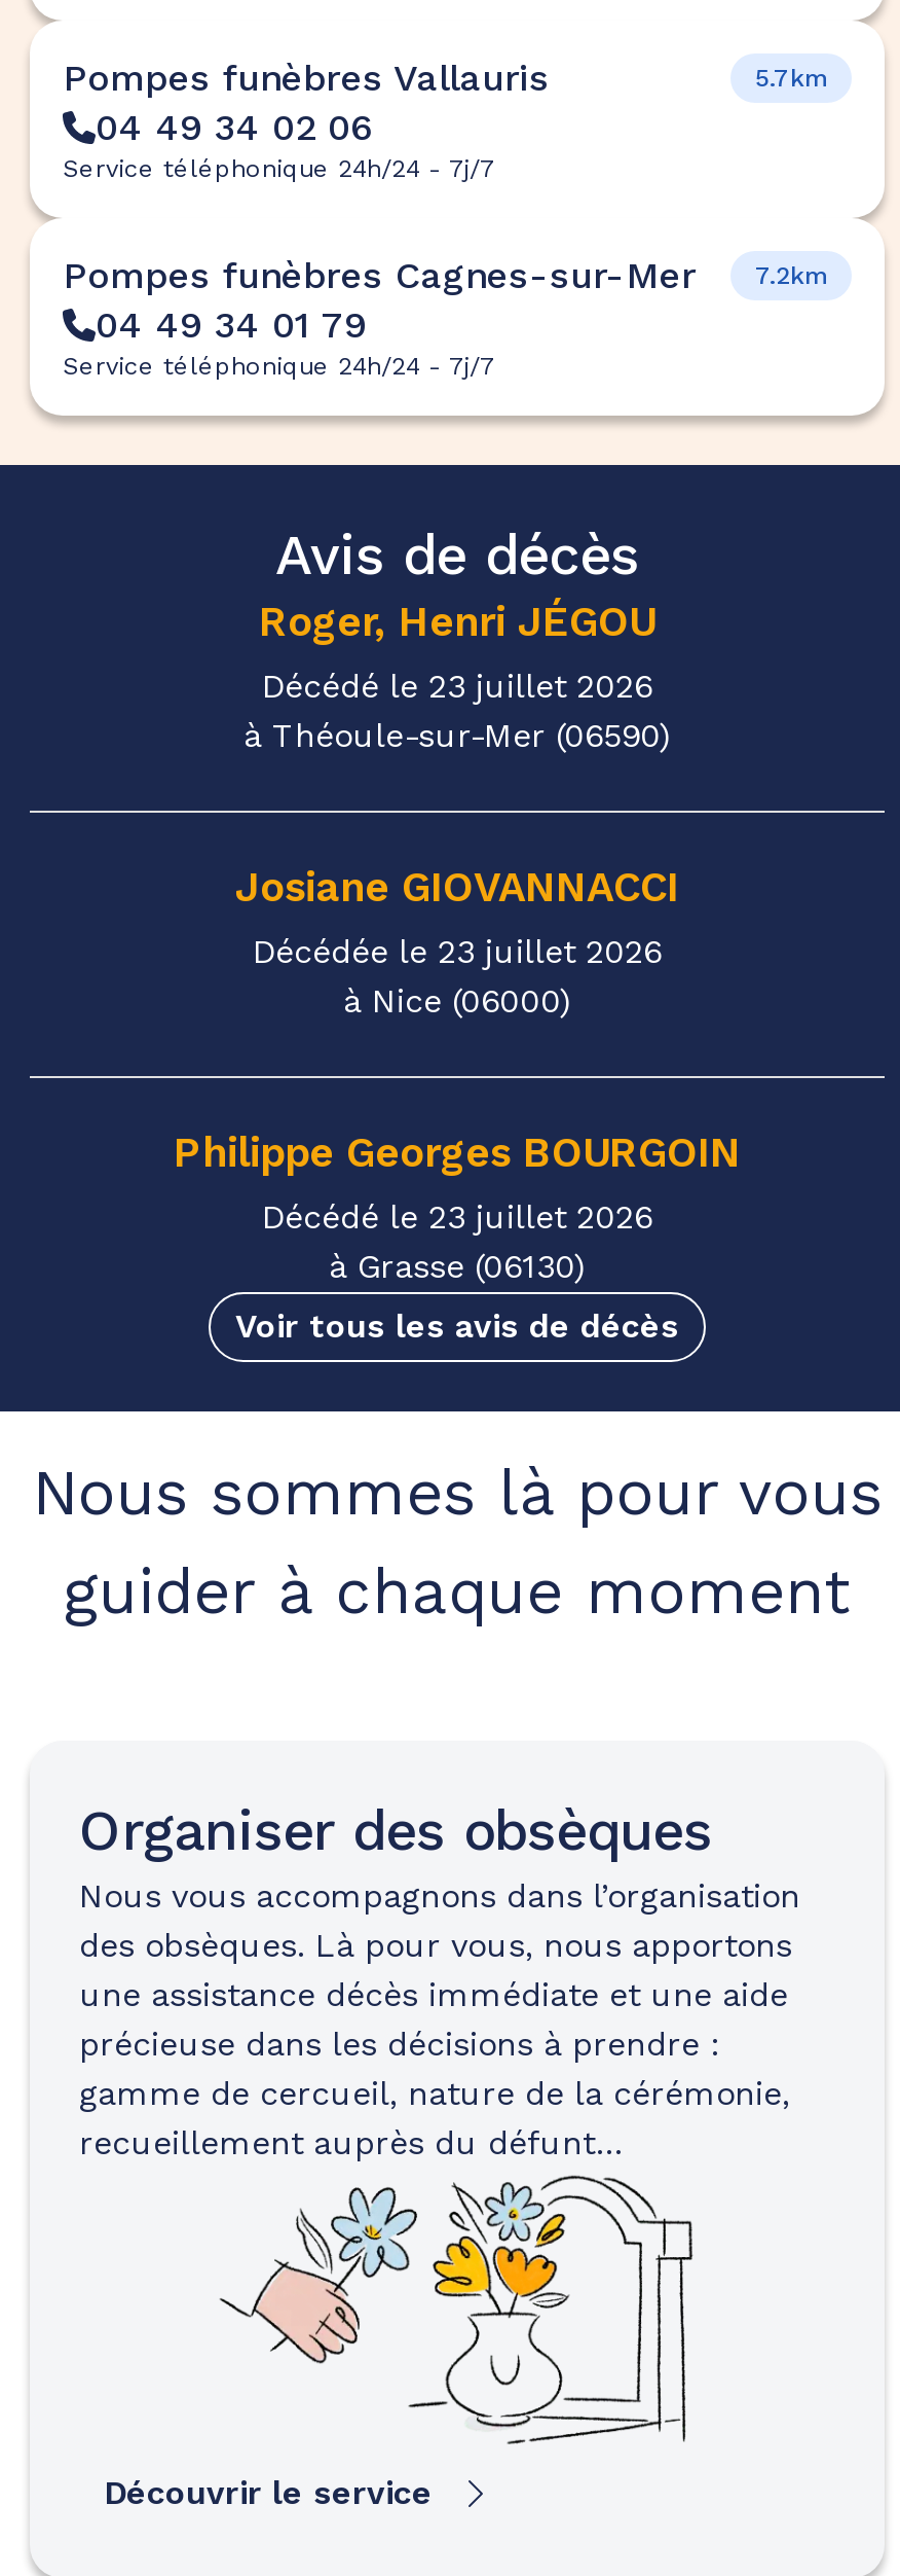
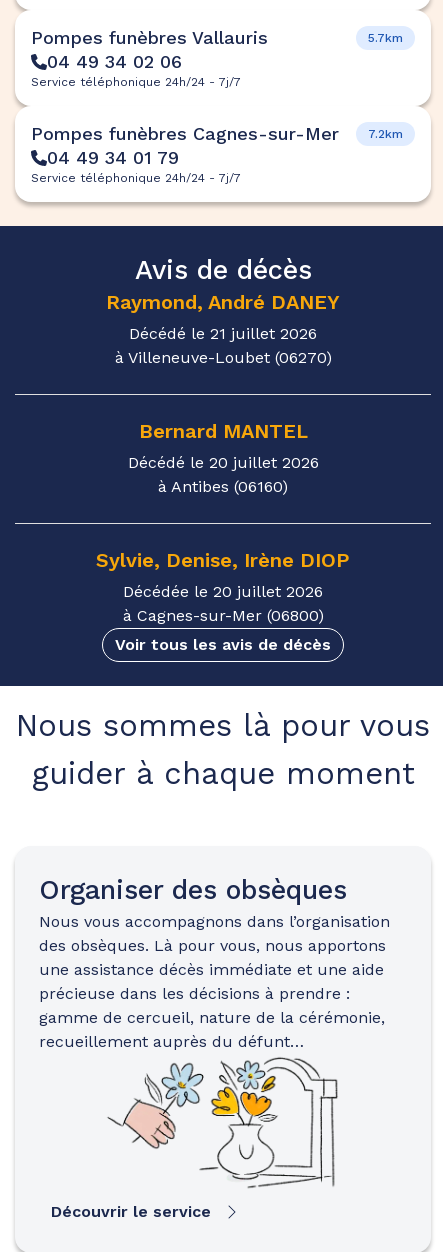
[243,597,671,755] Roger, Henri JÉGOU | Décédé le 23 juillet 2026 | à Théoule-sur-Mer (06590) -> [106,290,340,367] Raymond, André DANEY | Décédé le 21 juillet 2026 | à Villeneuve-Loubet (06270)
[235,862,679,1021] Josiane GIOVANNACCI | Décédée le 23 juillet 2026 | à Nice (06000) -> [127,419,318,496] Bernard MANTEL | Décédé le 20 juillet 2026 | à Antibes (06160)
[174,1128,741,1286] Philippe Georges BOURGOIN | Décédé le 23 juillet 2026 | à Grasse (06130) -> [96,548,350,625] Sylvie, Denise, Irène DIOP | Décédée le 20 juillet 2026 | à Cagnes-sur-Mer (06800)

